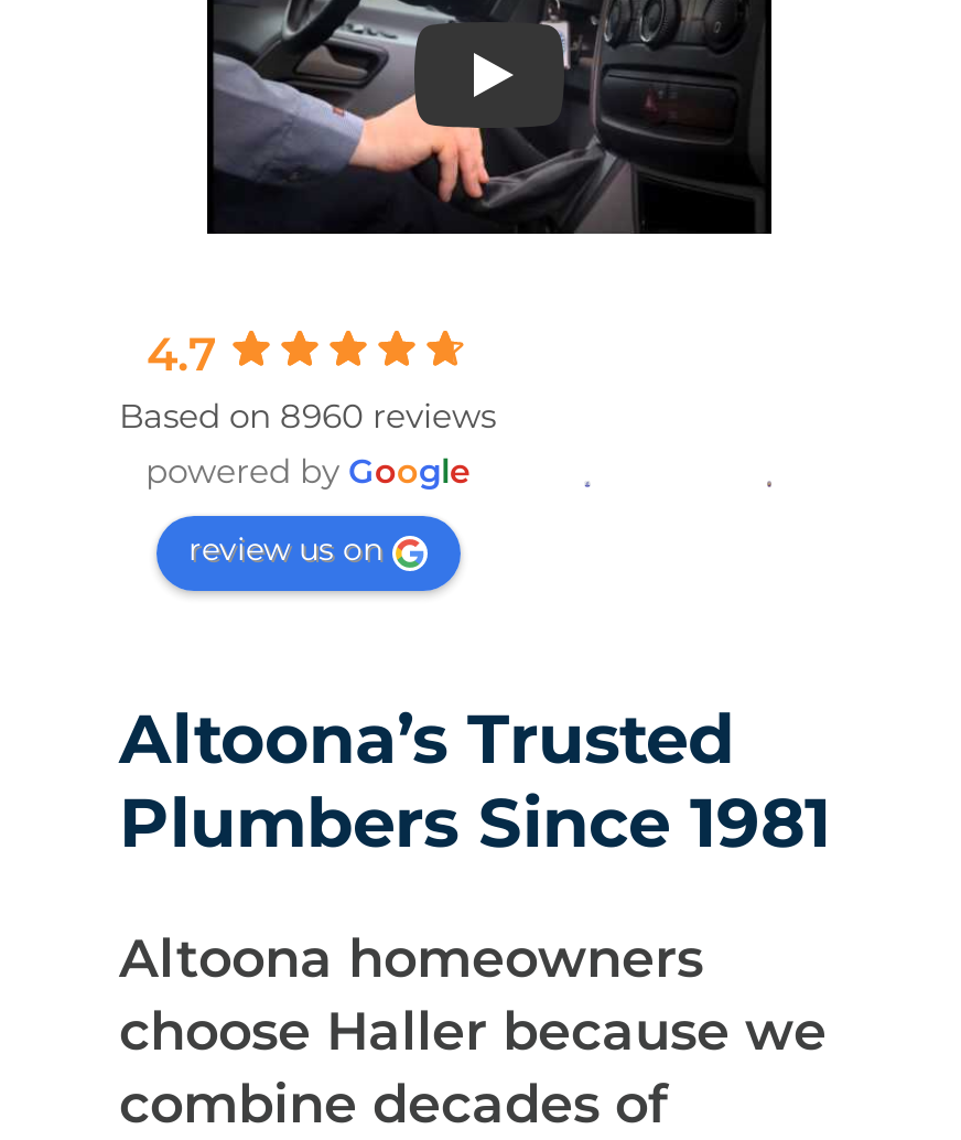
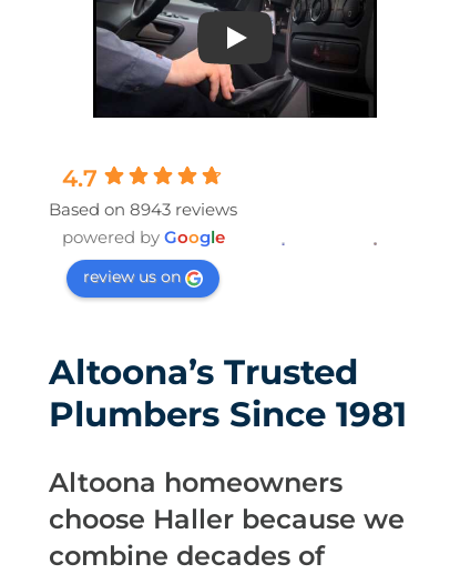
[119,395,496,437] Based on 8960 reviews -> [49,199,237,220] Based on 8943 reviews

